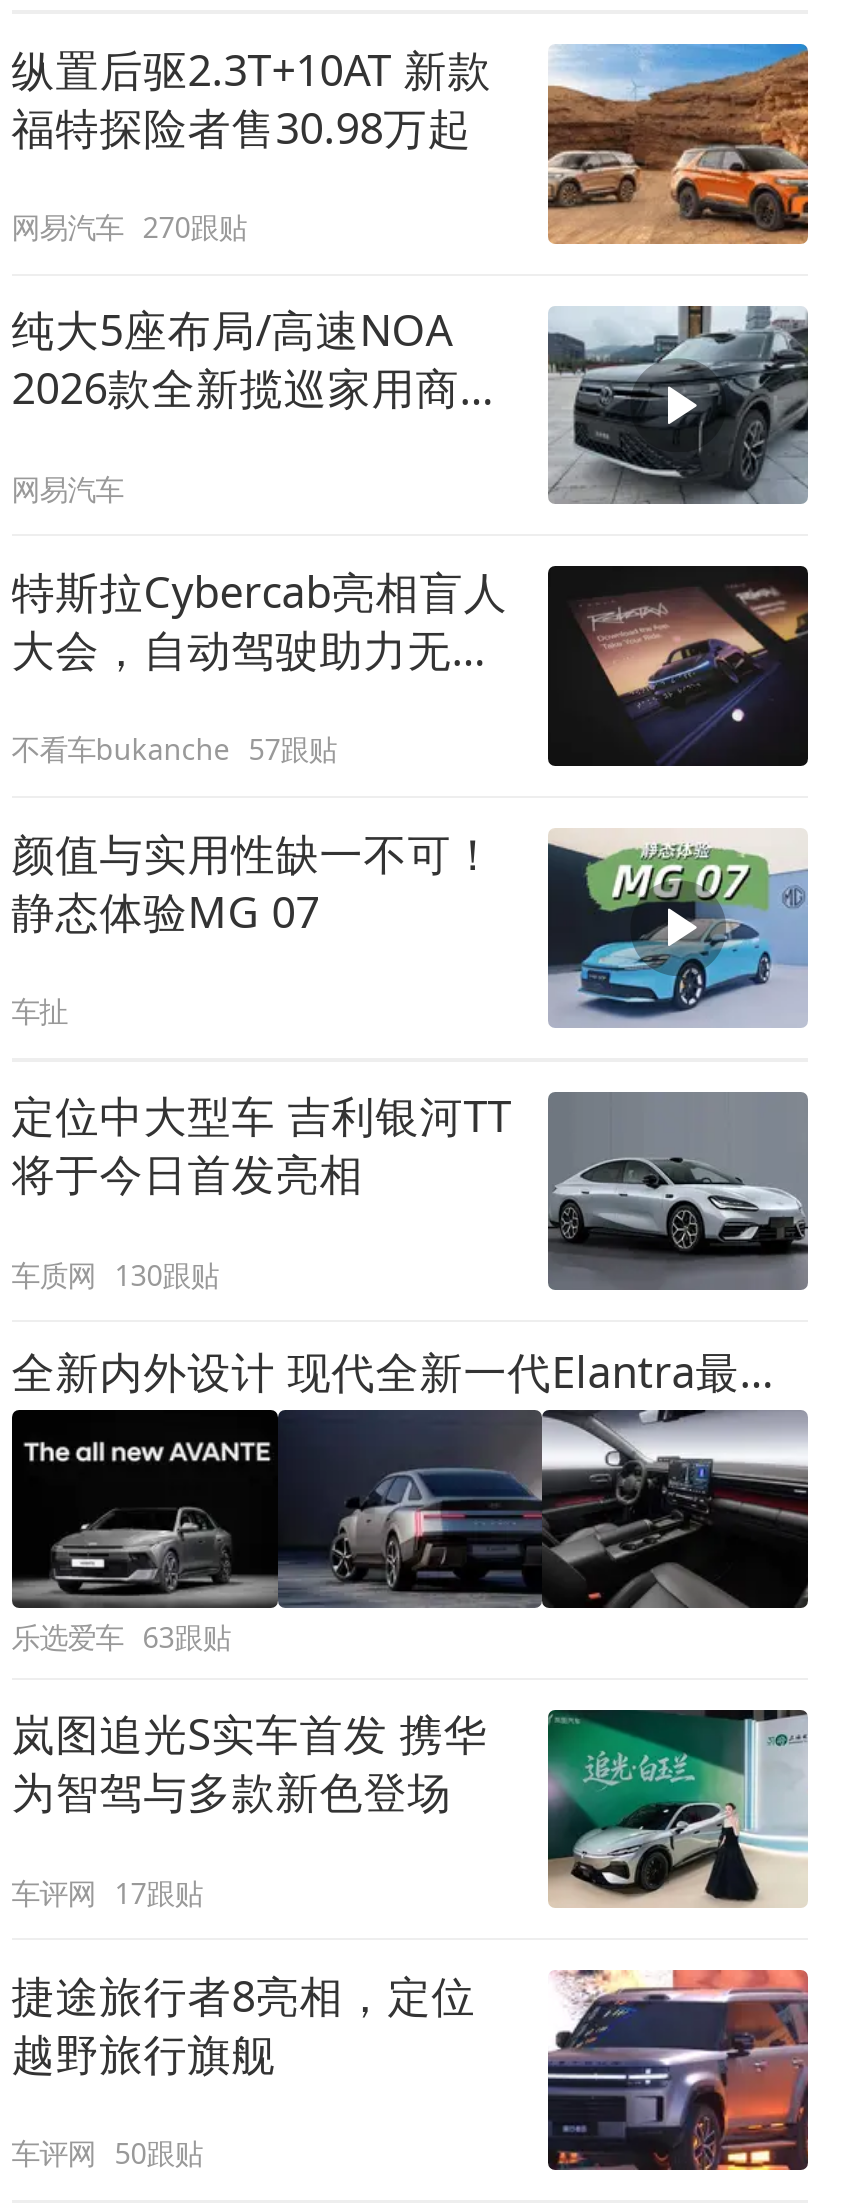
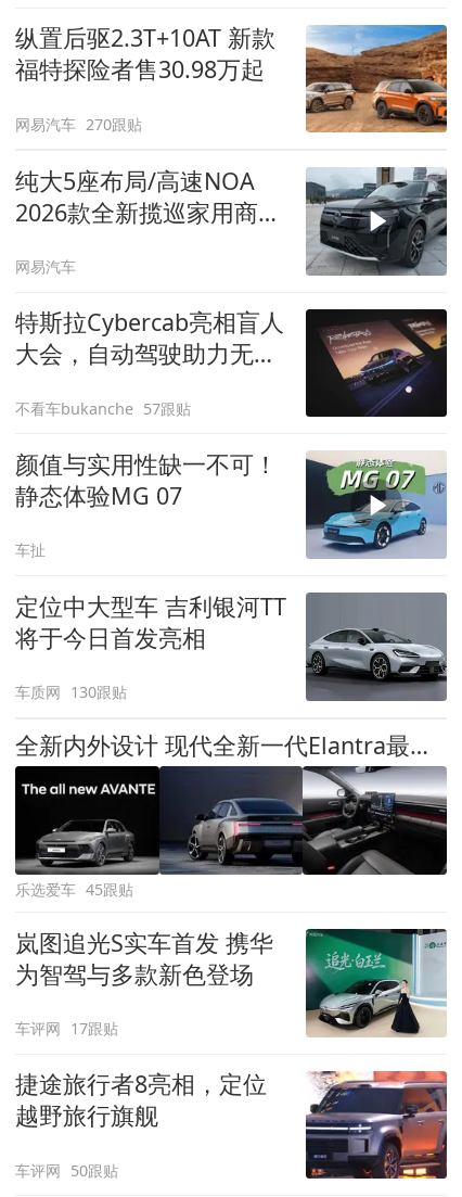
[11,1618,231,1656] 乐选爱车 63跟贴 -> [15,880,134,900] 乐选爱车 45跟贴

